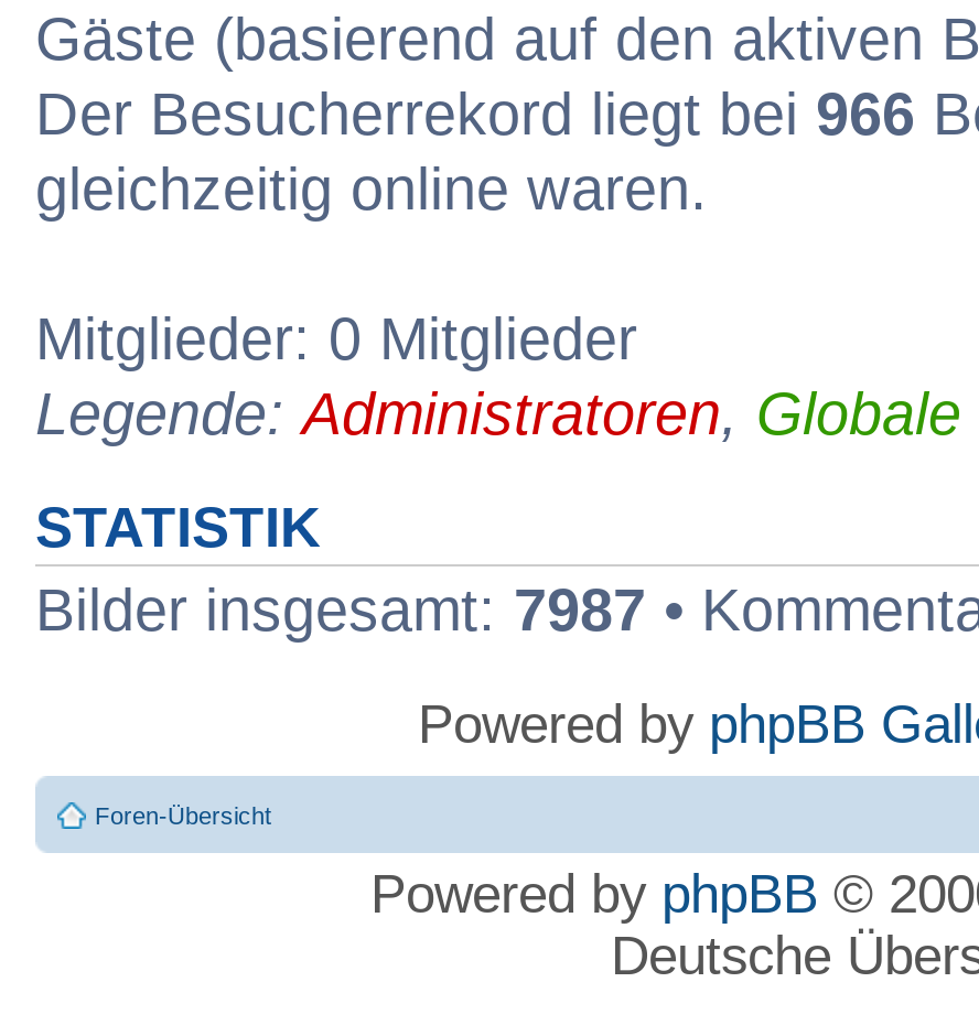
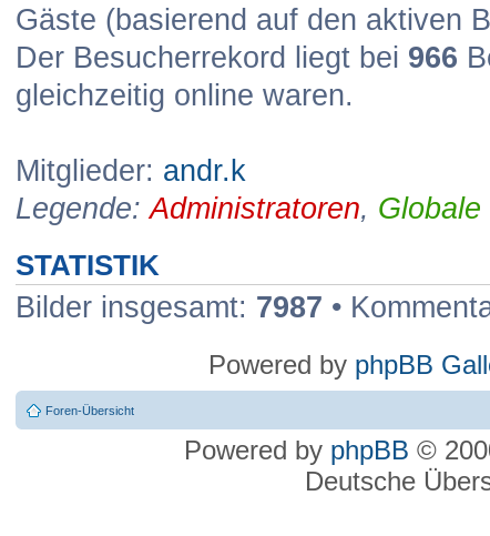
[35,305,637,371] Mitglieder: 0 Mitglieder -> [16,154,246,187] Mitglieder: andr.k

